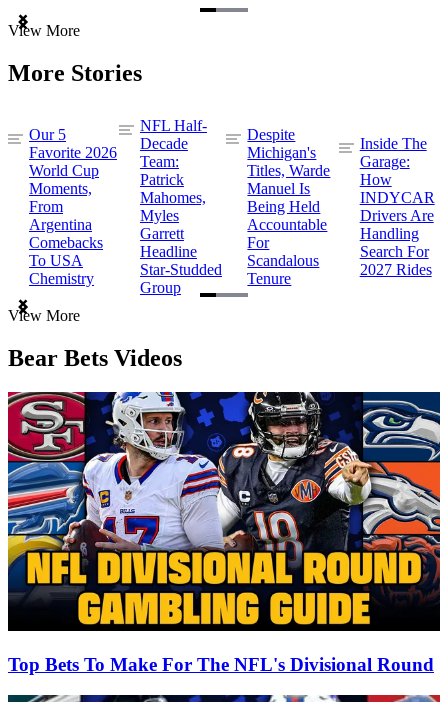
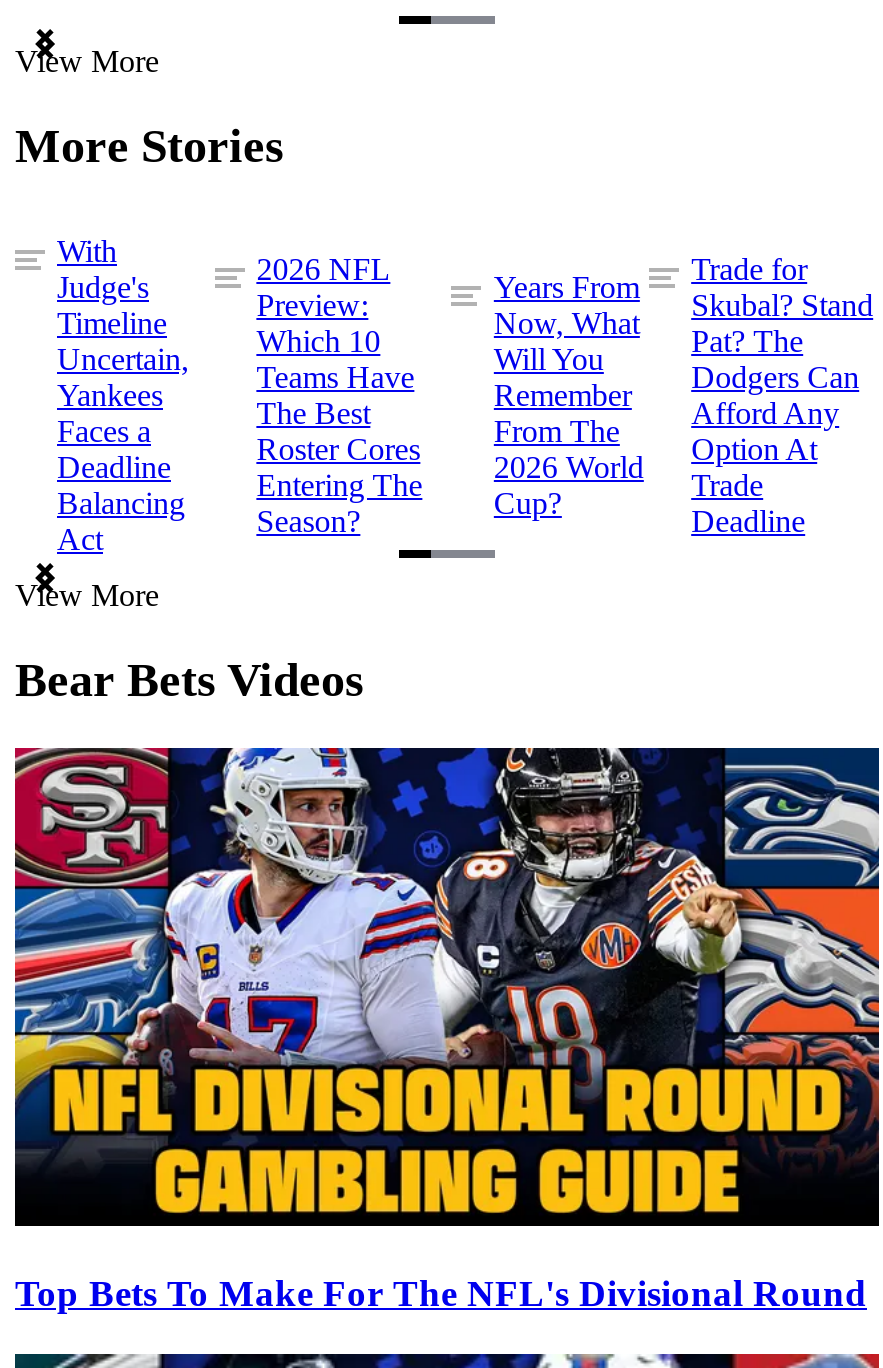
[140,117,222,296] NFL Half- | Decade | Team: | Patrick | Mahomes, | Myles | Garrett | Headline | Star-Studded | Group -> [256,252,422,538] 2026 NFL | Preview: | Which 10 | Teams Have | The Best | Roster Cores | Entering The | Season?
[29,126,117,287] Our 5 | Favorite 2026 | World Cup | Moments, | From | Argentina | Comebacks | To USA | Chemistry -> [57,234,189,556] With | Judge's | Timeline | Uncertain, | Yankees | Faces a | Deadline | Balancing | Act
[247,126,330,287] Despite | Michigan's | Titles, Warde | Manuel Is | Being Held | Accountable | For | Scandalous | Tenure -> [494,270,644,520] Years From | Now, What | Will You | Remember | From The | 2026 World | Cup?
[360,135,435,278] Inside The | Garage: | How | INDYCAR | Drivers Are | Handling | Search For | 2027 Rides -> [691,252,873,538] Trade for | Skubal? Stand | Pat? The | Dodgers Can | Afford Any | Option At | Trade | Deadline

